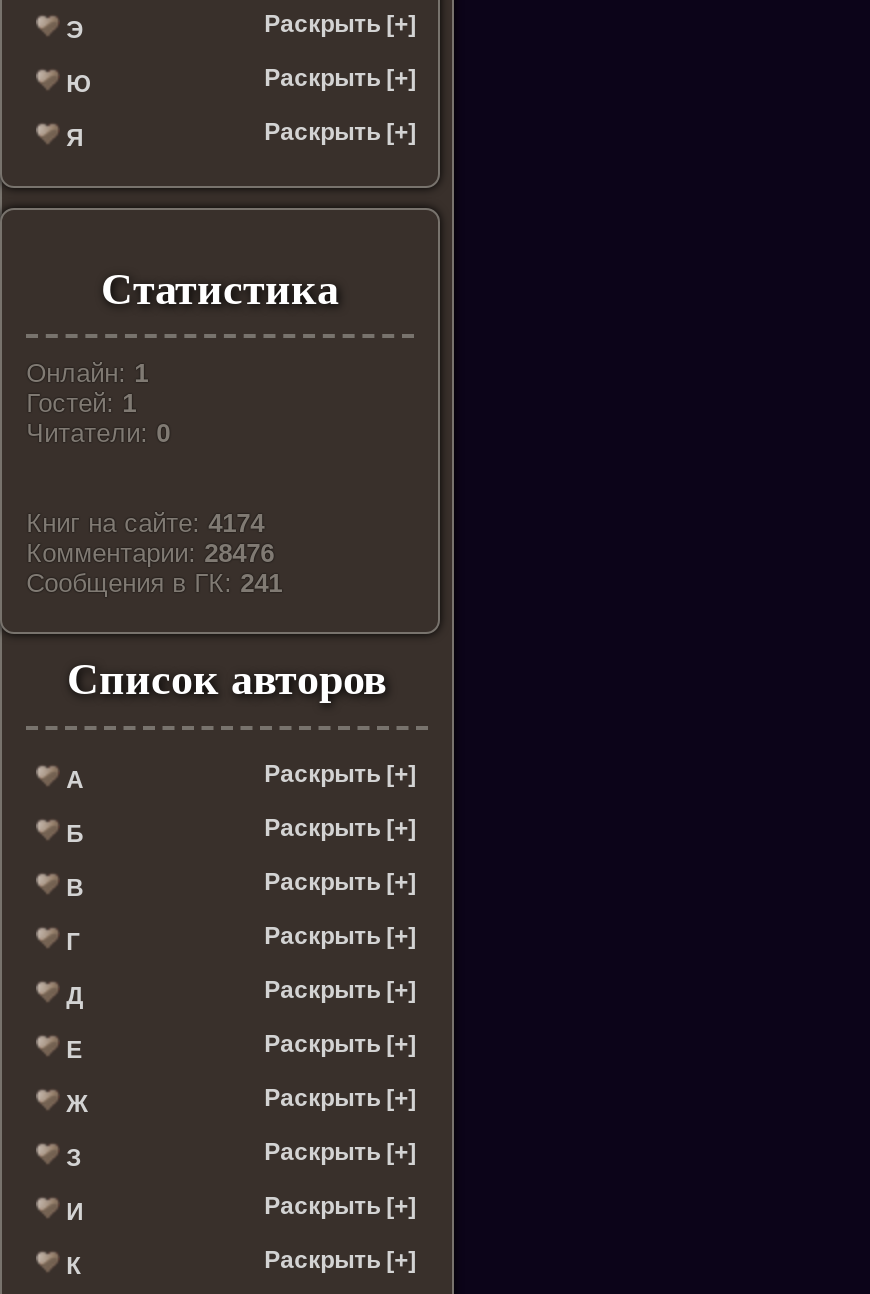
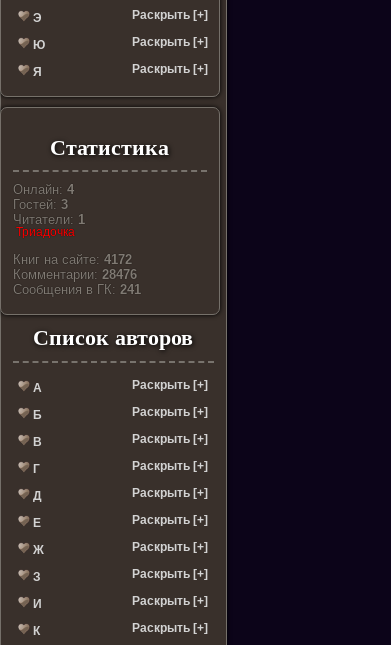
[26,358,170,448] Онлайн: 1 | Гостей: 1 | Читатели: 0 -> [13,182,85,239] Онлайн: 4 | Гостей: 3 | Читатели: 1 | Триадочка
[26,508,264,538] Книг на сайте: 4174 -> [13,252,132,267] Книг на сайте: 4172

